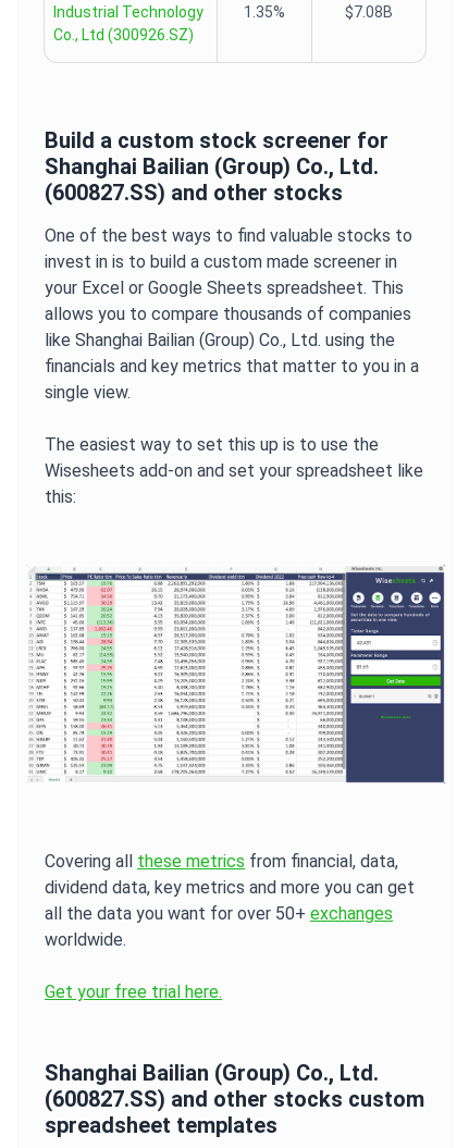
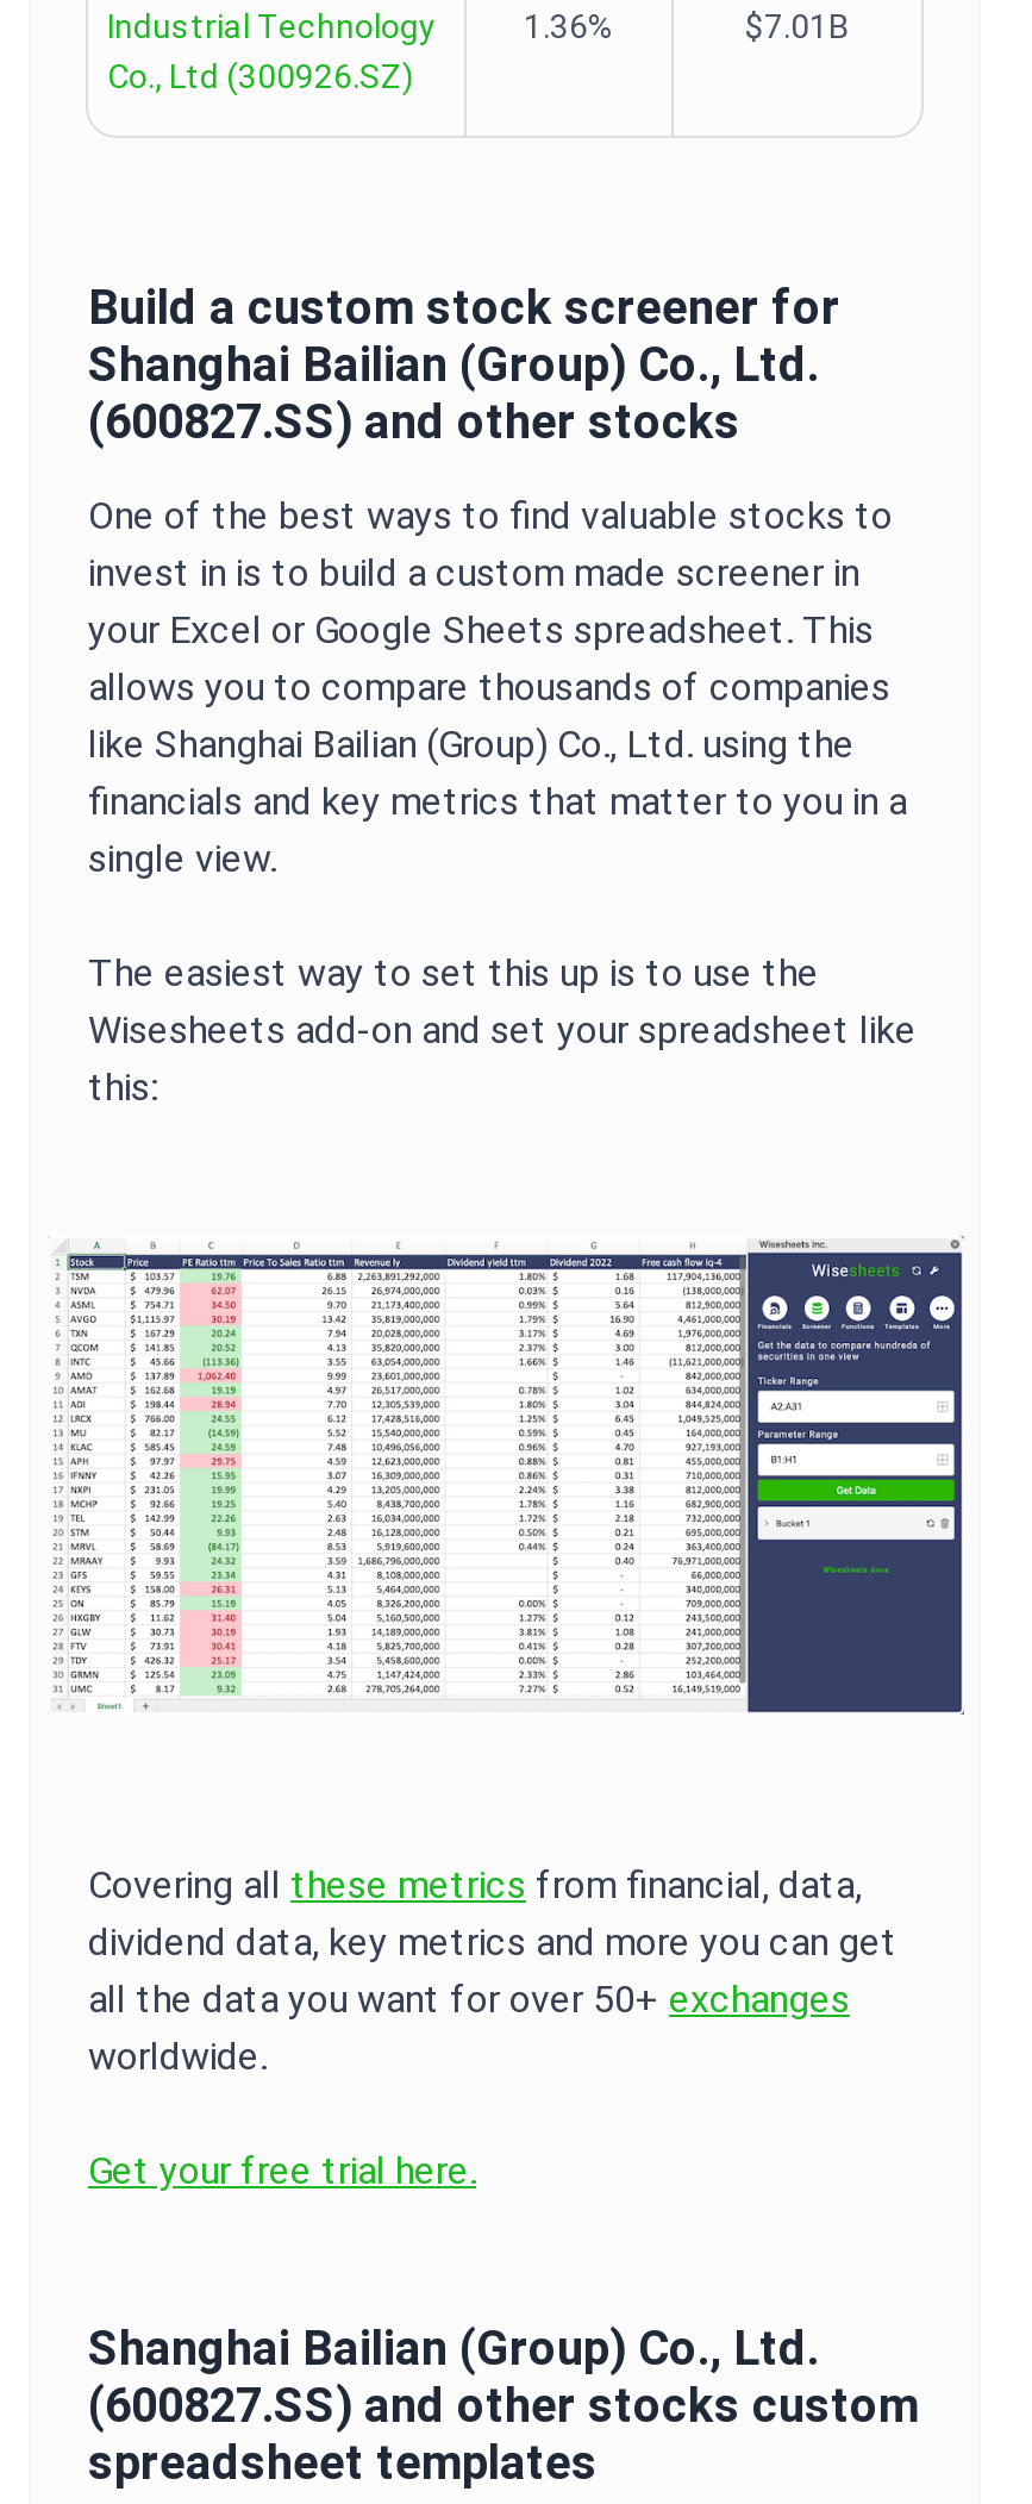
[244,3,393,21] 1.35% | $7.08B -> [524,7,850,45] 1.36% | $7.01B

